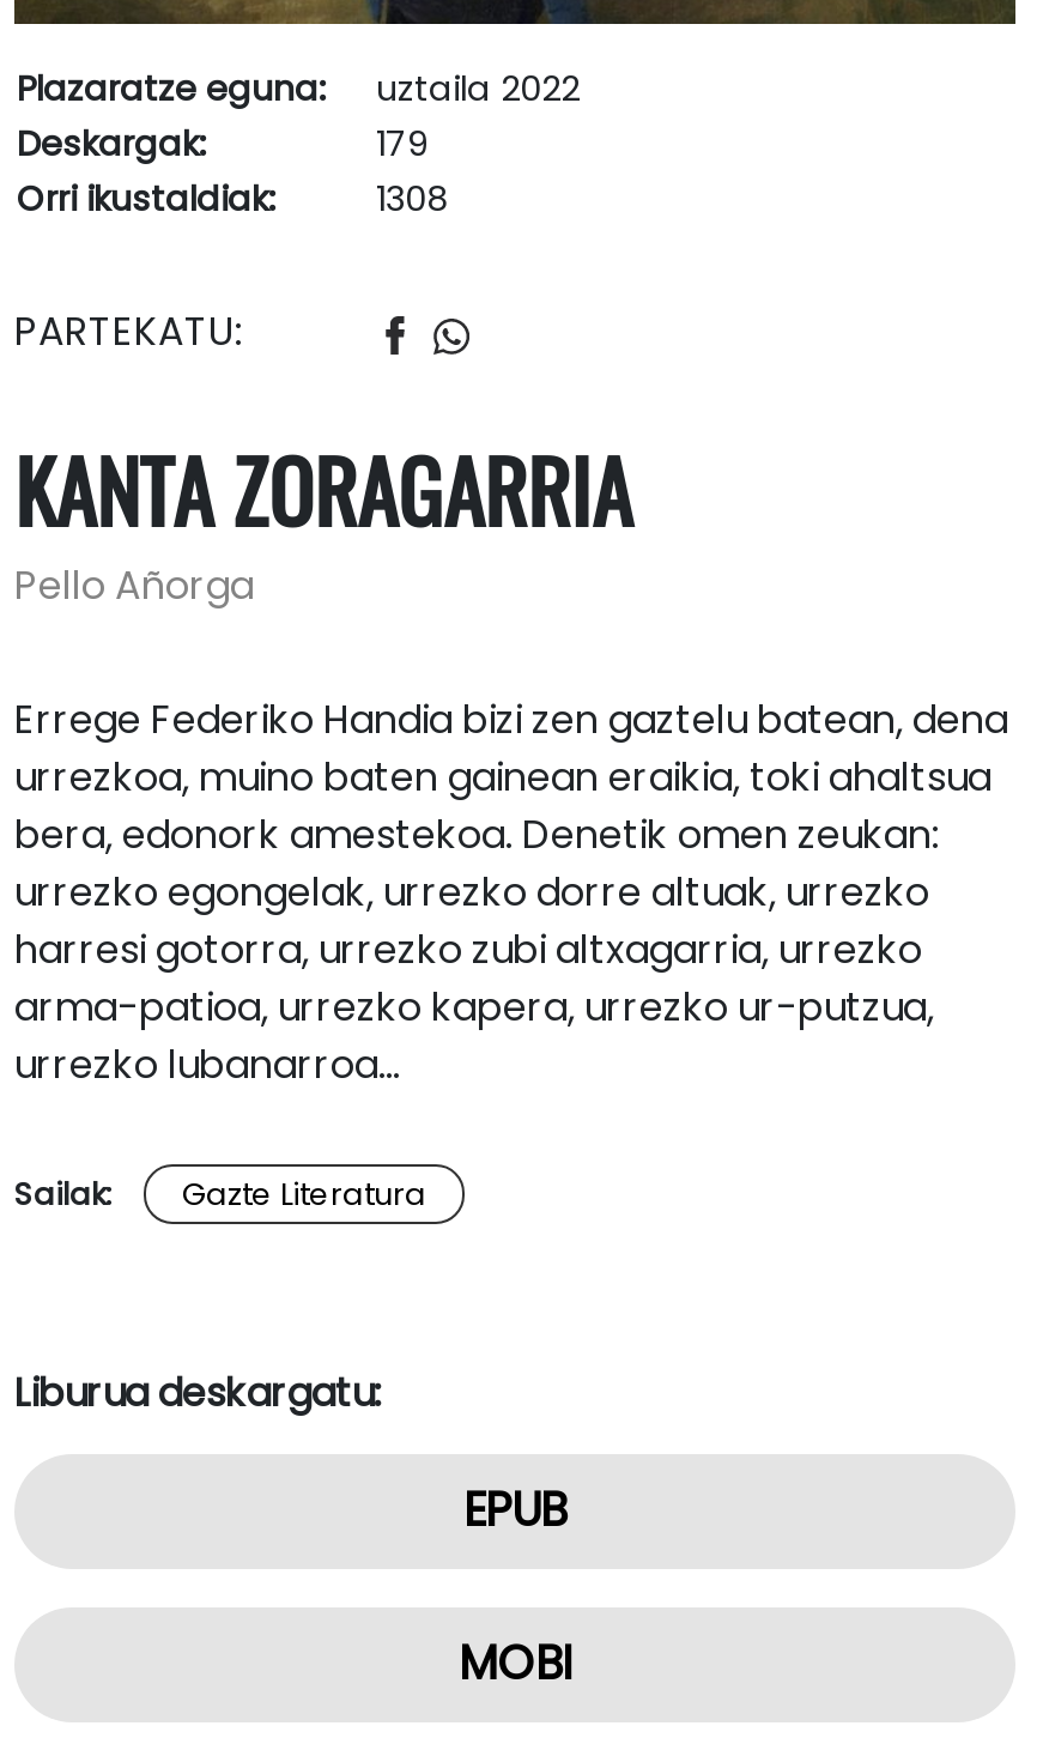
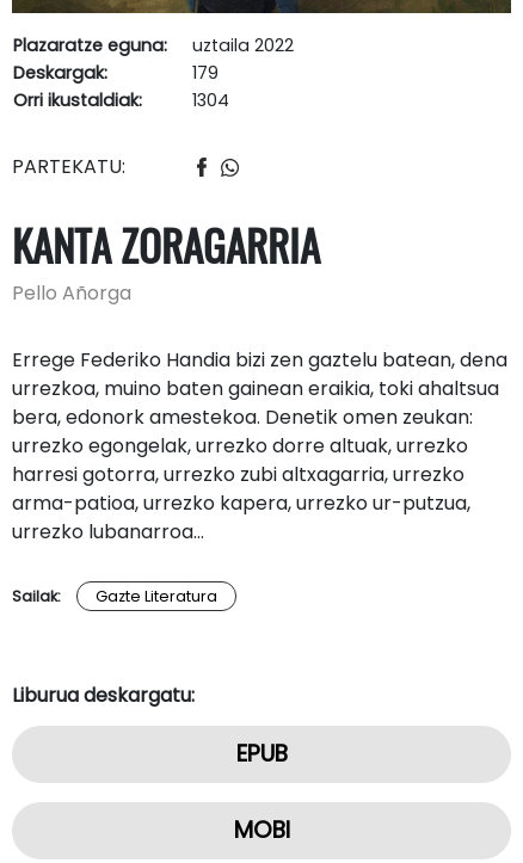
[376,176,448,224] 1308 -> [192,88,229,112] 1304

